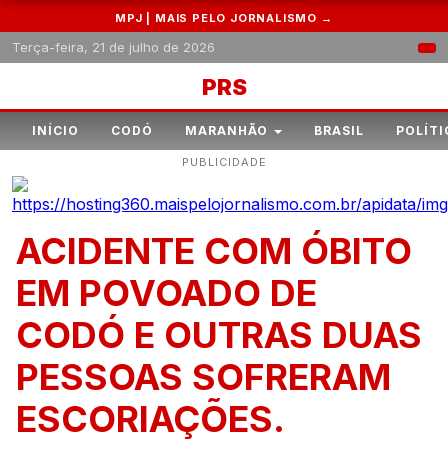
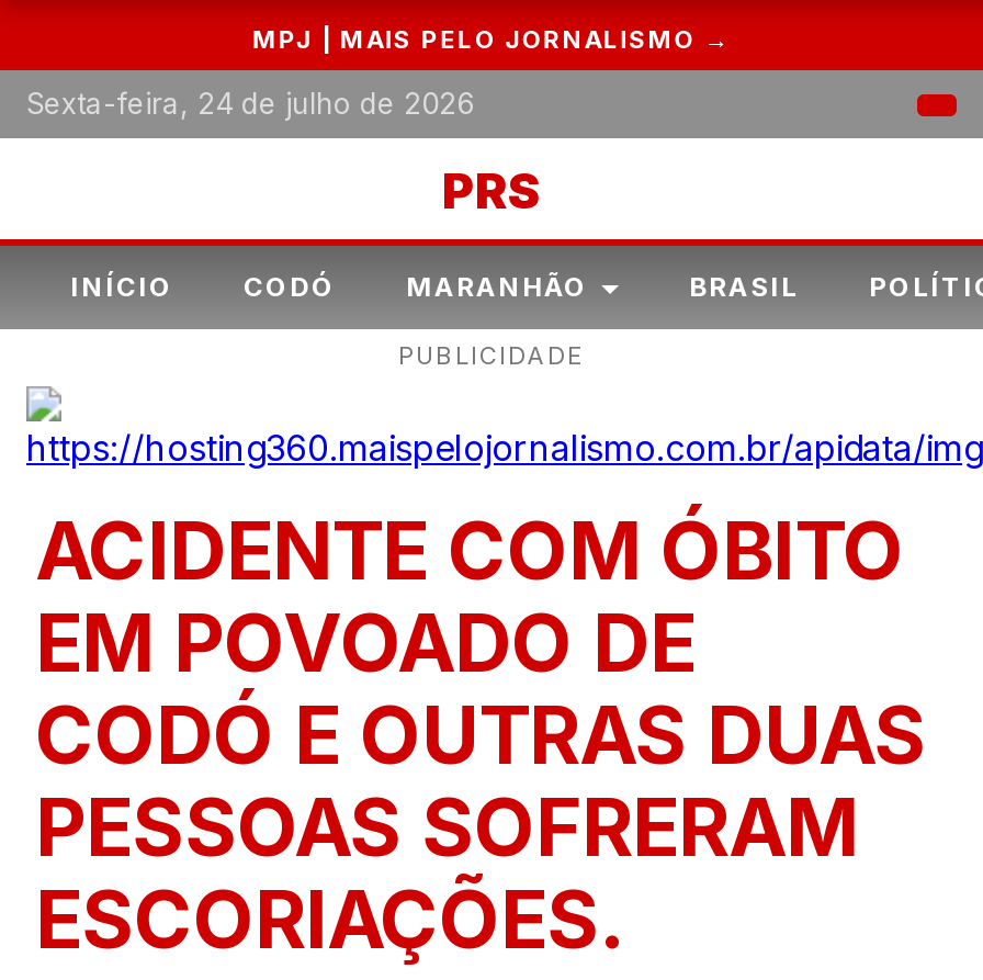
[12,39,215,55] Terça-feira, 21 de julho de 2026 -> [26,86,474,121] Sexta-feira, 24 de julho de 2026

